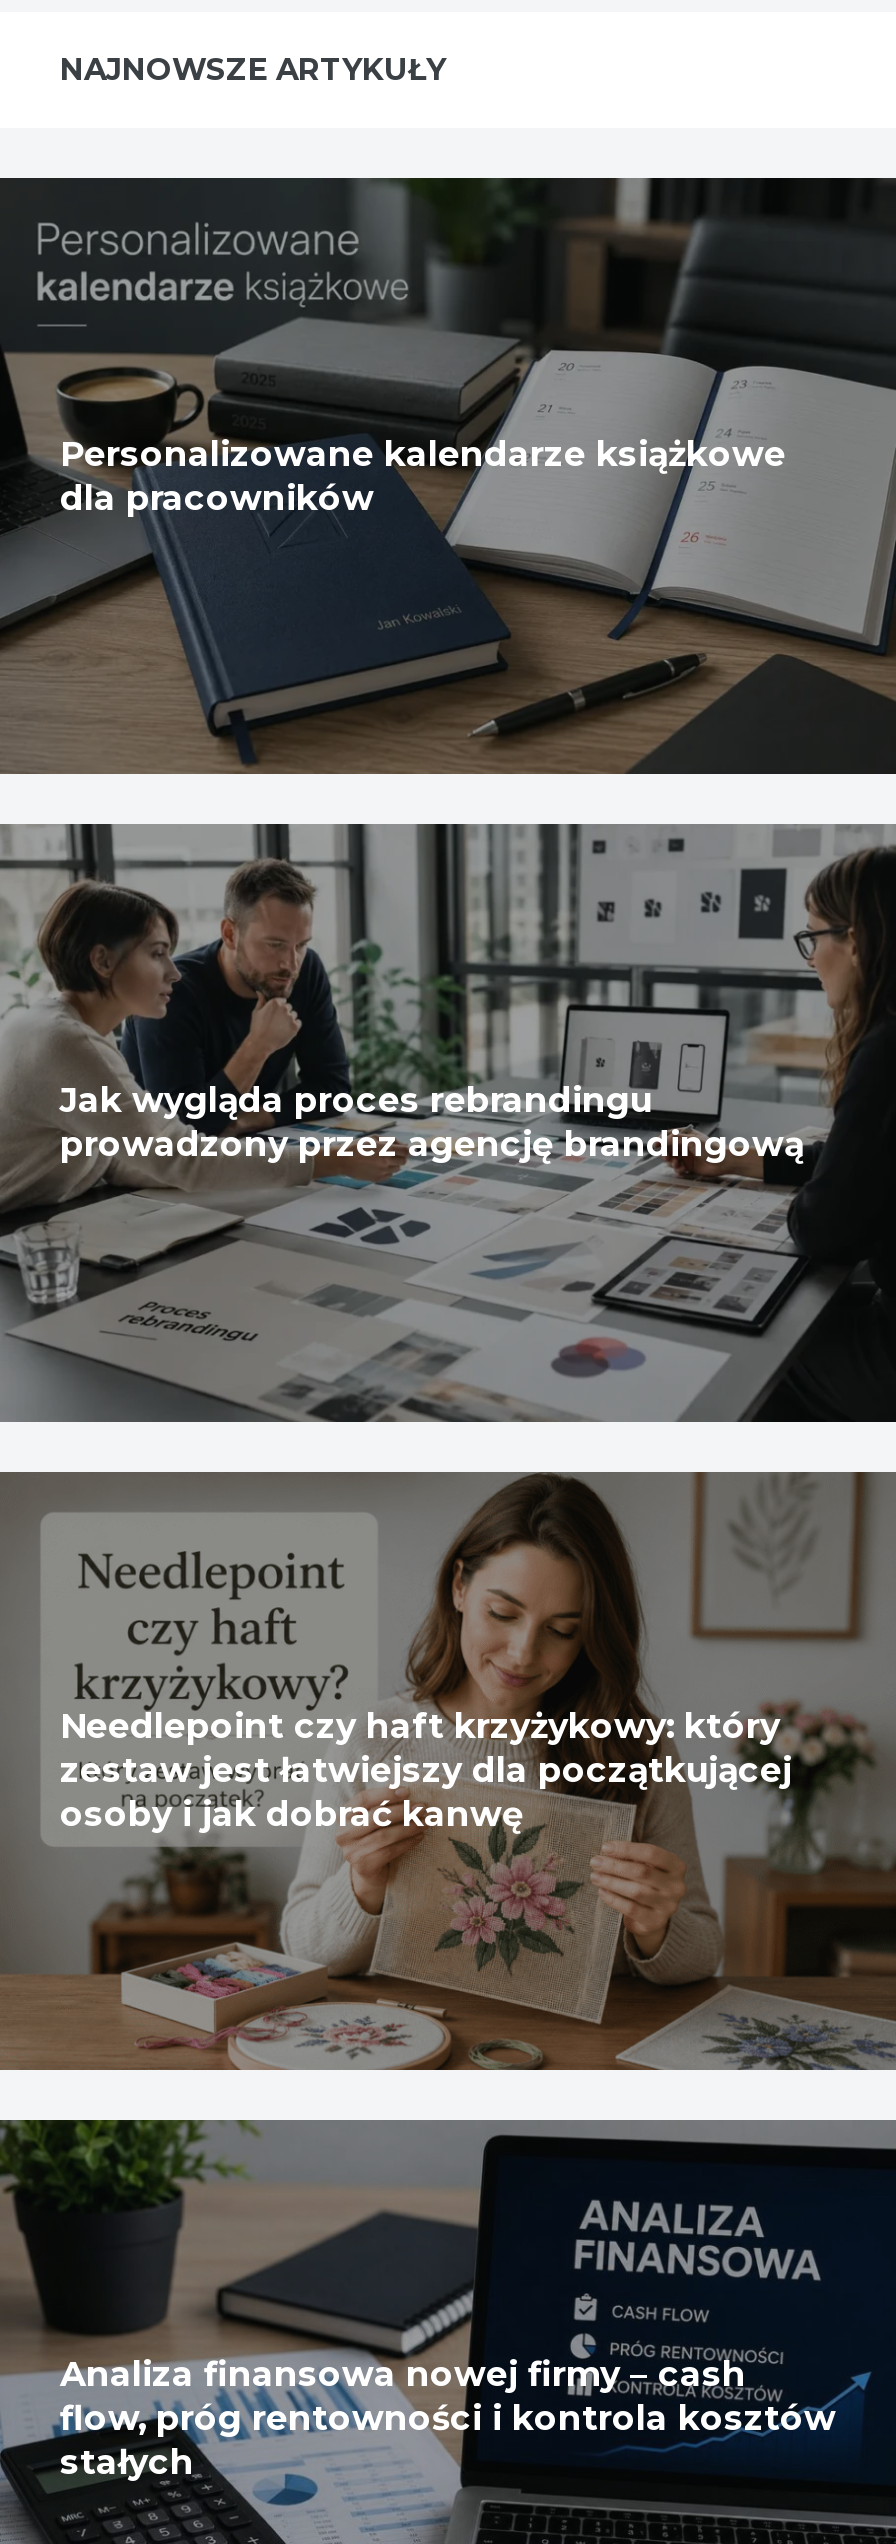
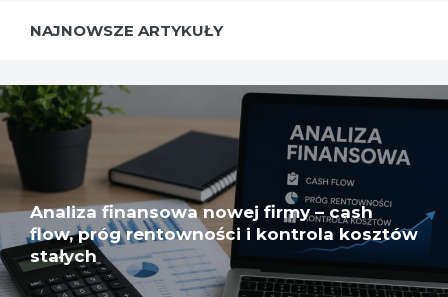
[6,178,890,776] [image] | Personalizowane kalendarze książkowe | dla pracowników -> none
[6,822,890,1424] [image] | Jak wygląda proces rebrandingu | prowadzony przez agencję brandingową -> none
[6,1470,890,2072] [image] | Needlepoint czy haft krzyżykowy: który | zestaw jest łatwiejszy dla początkującej | osoby i jak dobrać kanwę -> none

